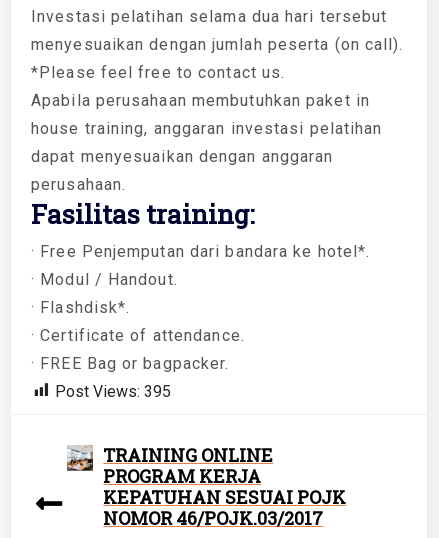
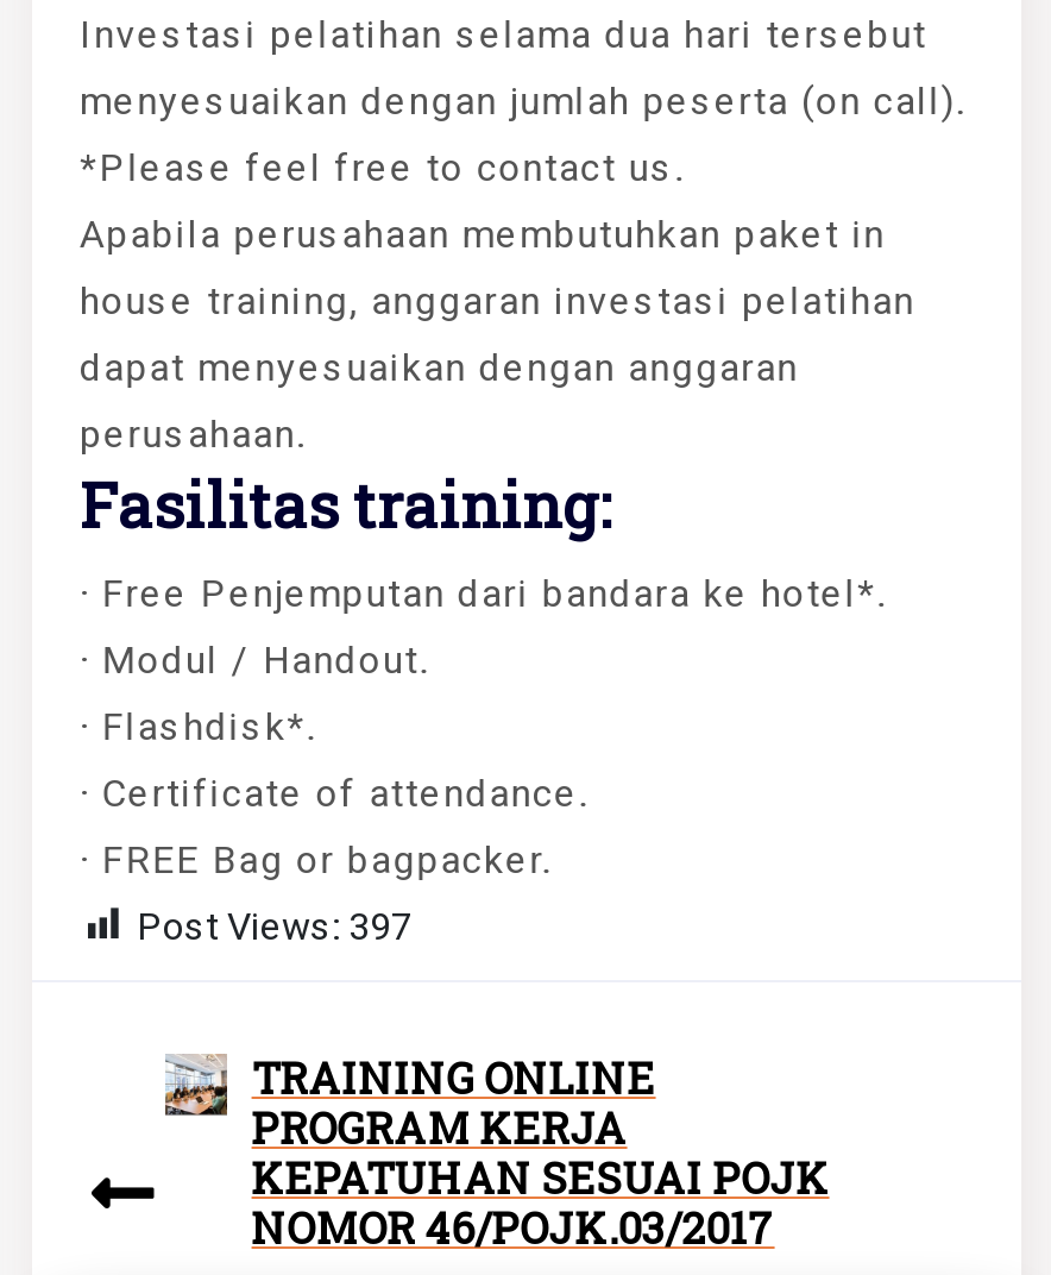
[55,382,171,401] Post Views: 395 -> [137,903,413,948] Post Views: 397

